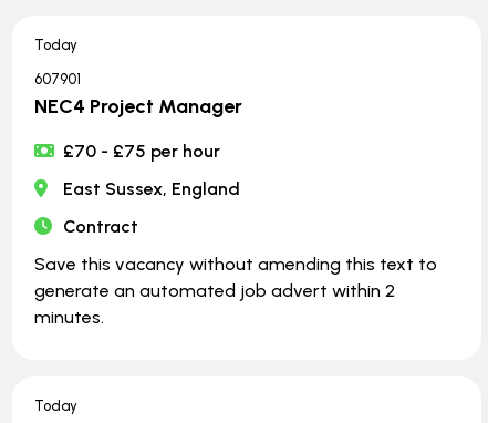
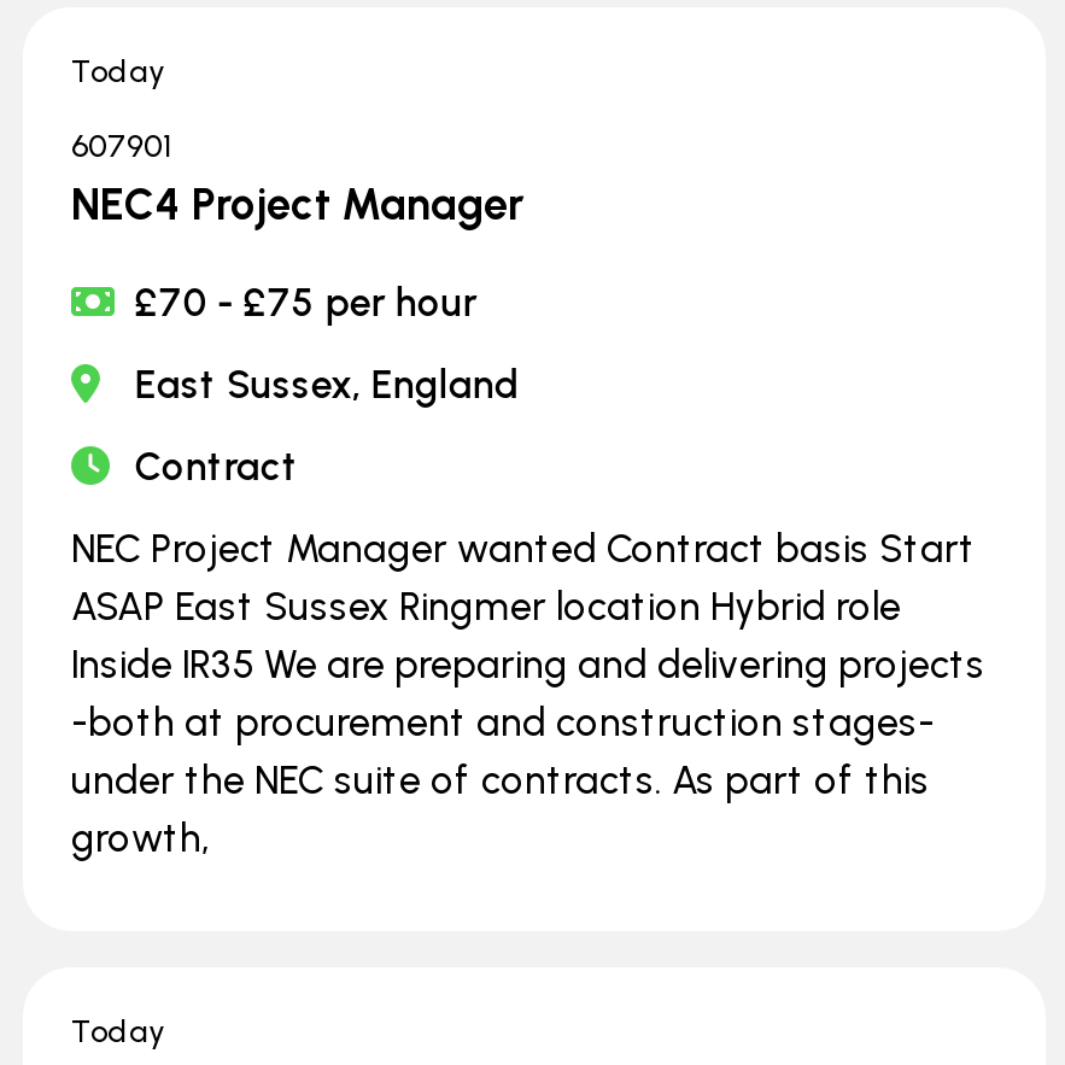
[34,253,437,327] Save this vacancy without amending this text to | generate an automated job advert within 2 | minutes. -> [71,525,985,860] NEC Project Manager wanted Contract basis Start | ASAP East Sussex Ringmer location Hybrid role | Inside IR35 We are preparing and delivering projects | -both at procurement and construction stages- | under the NEC suite of contracts. As part of this | growth,

